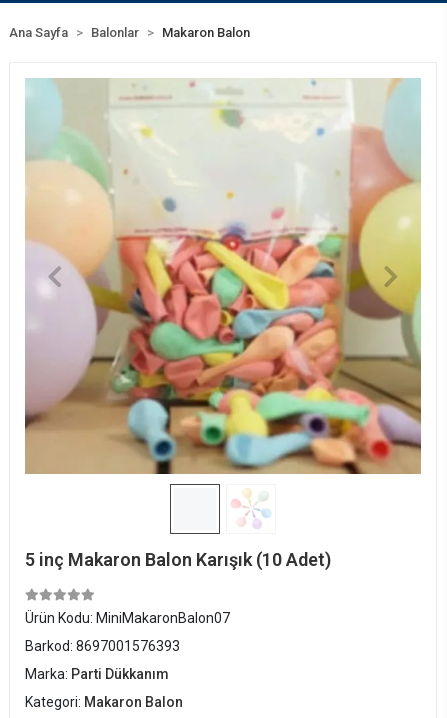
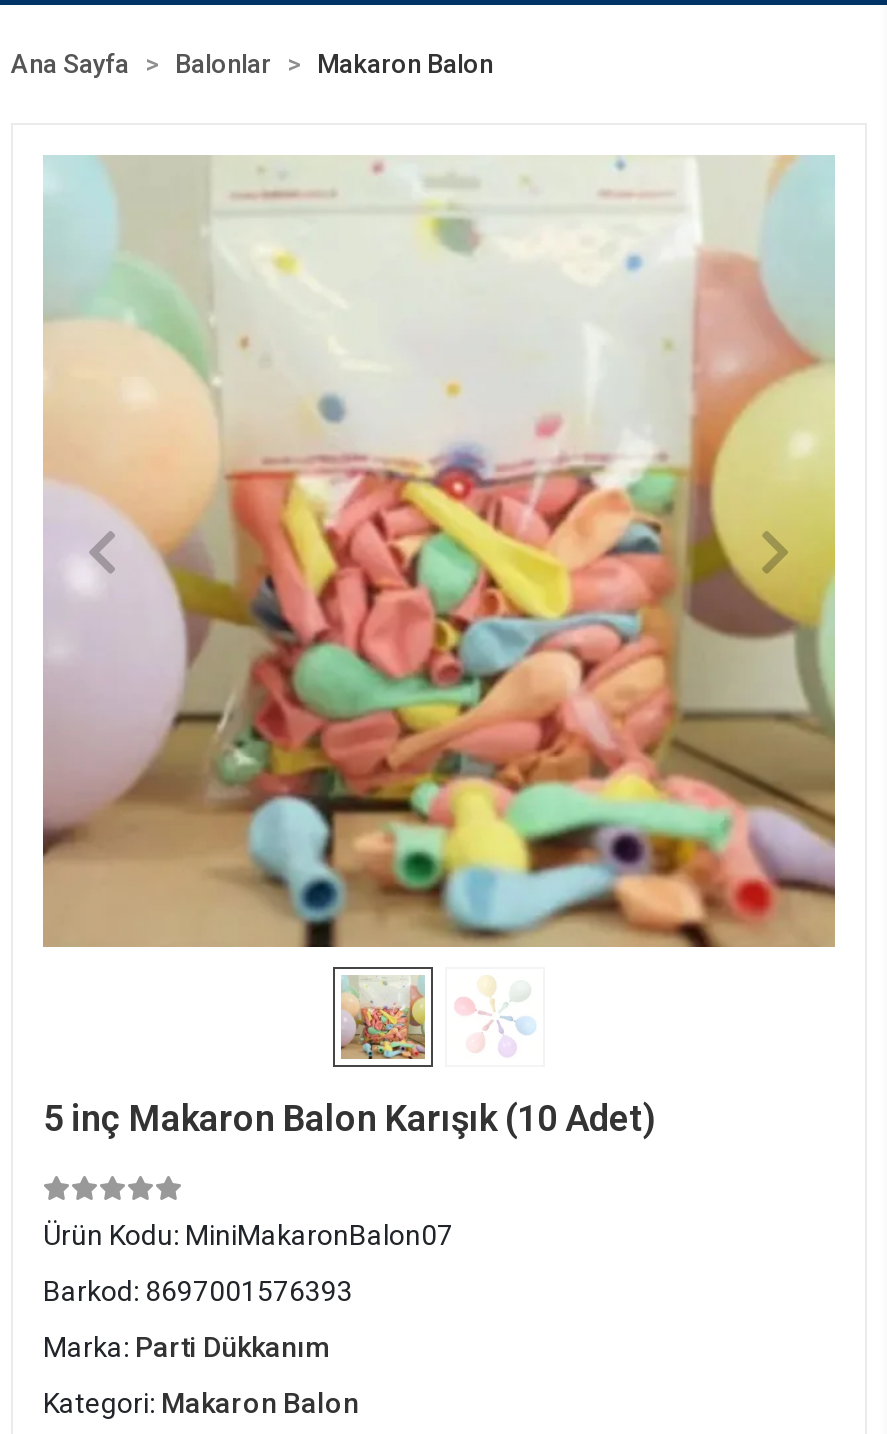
none -> [339,975,427,1061] [image]

